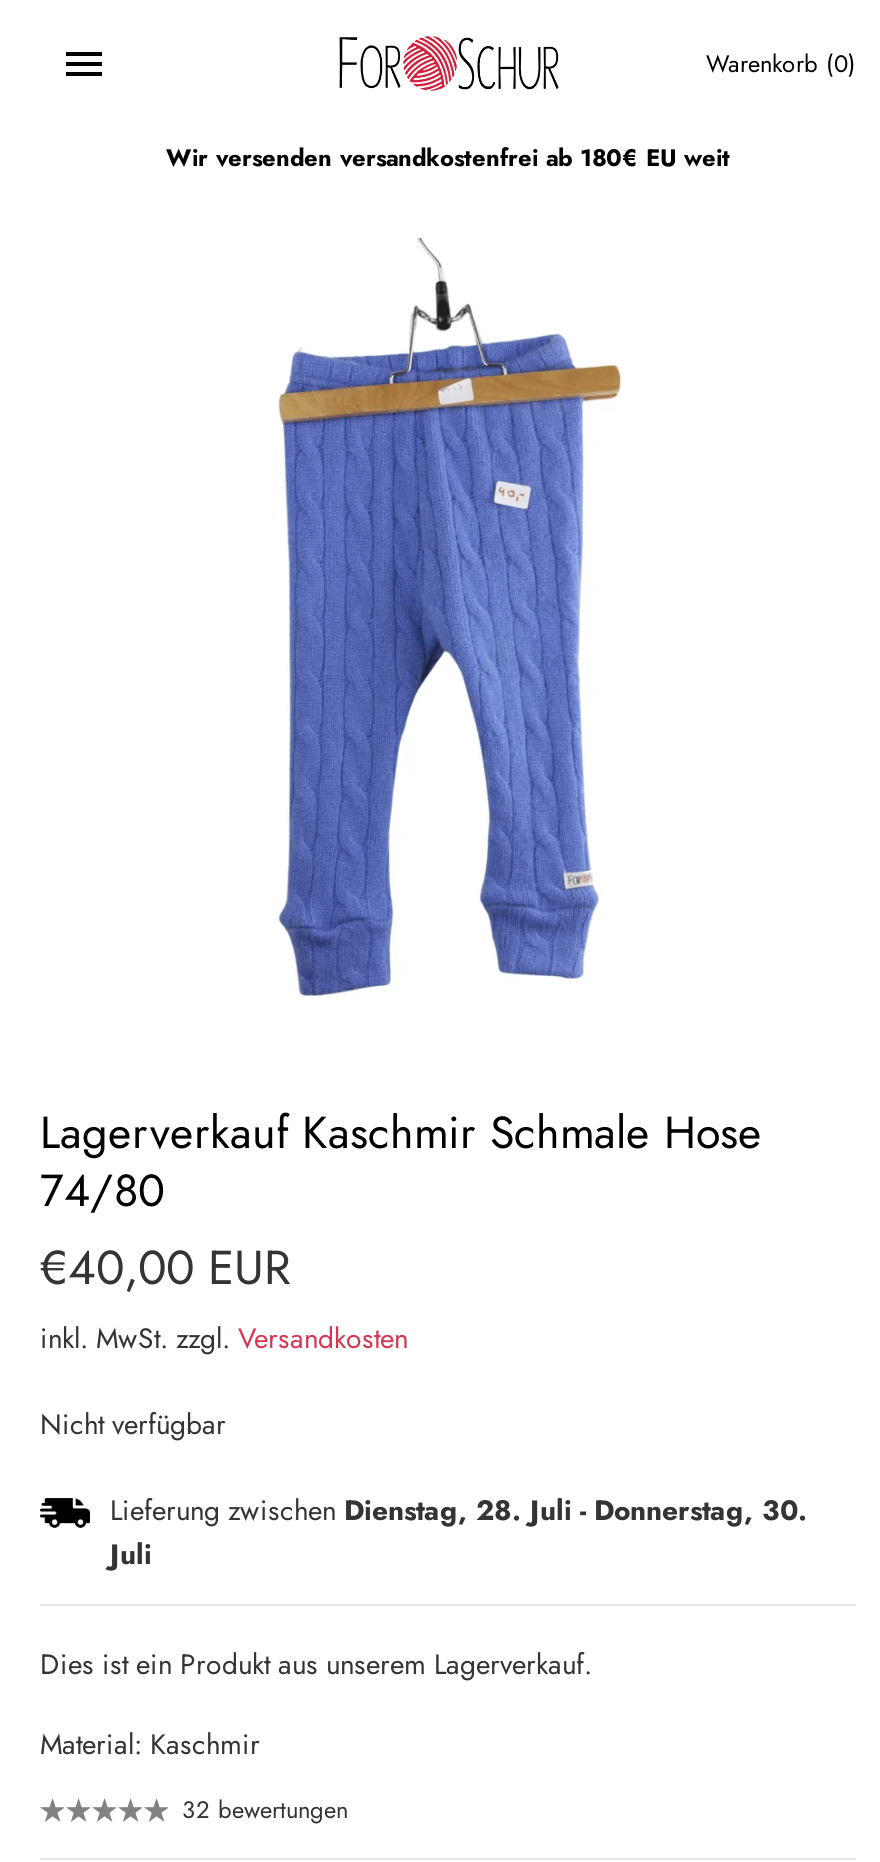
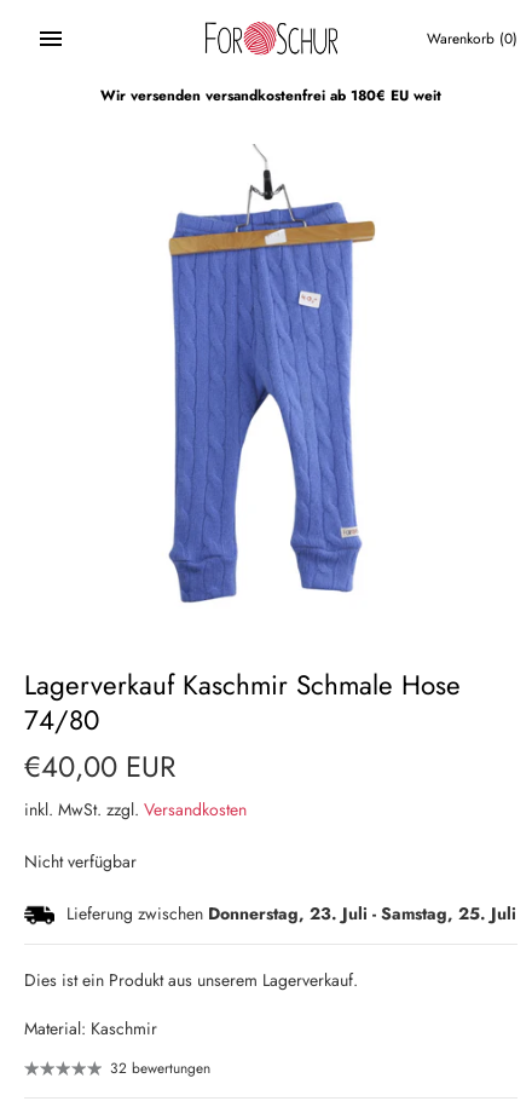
[110,1489,808,1573] Lieferung zwischen Dienstag, 28. Juli - Donnerstag, 30. | Juli -> [66,901,516,925] Lieferung zwischen Donnerstag, 23. Juli - Samstag, 25. Juli

